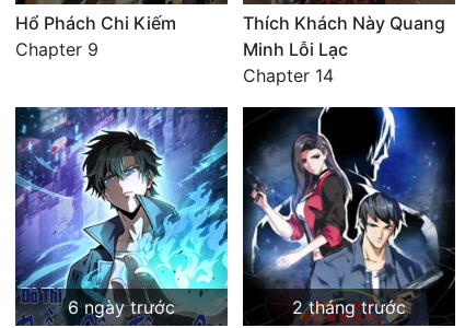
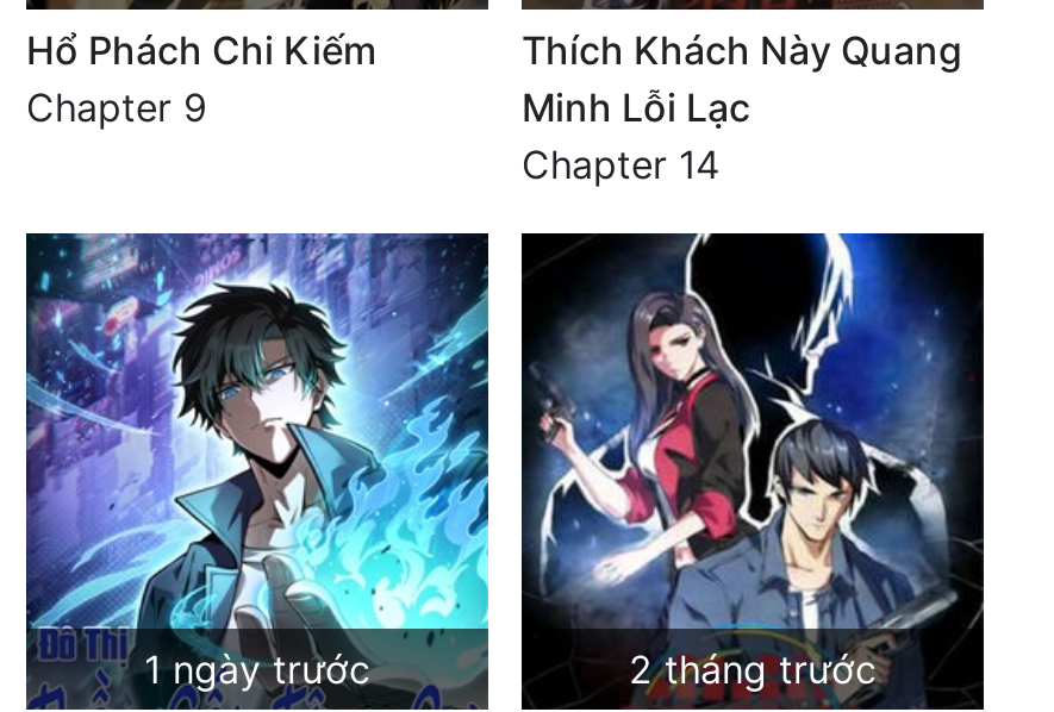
[68,296,175,318] 6 ngày trước -> [144,644,370,692] 1 ngày trước

